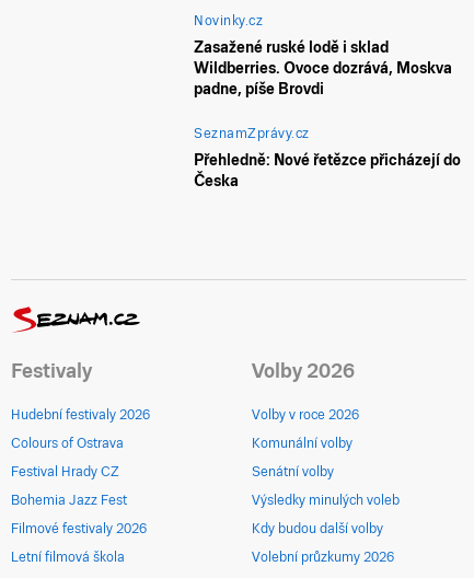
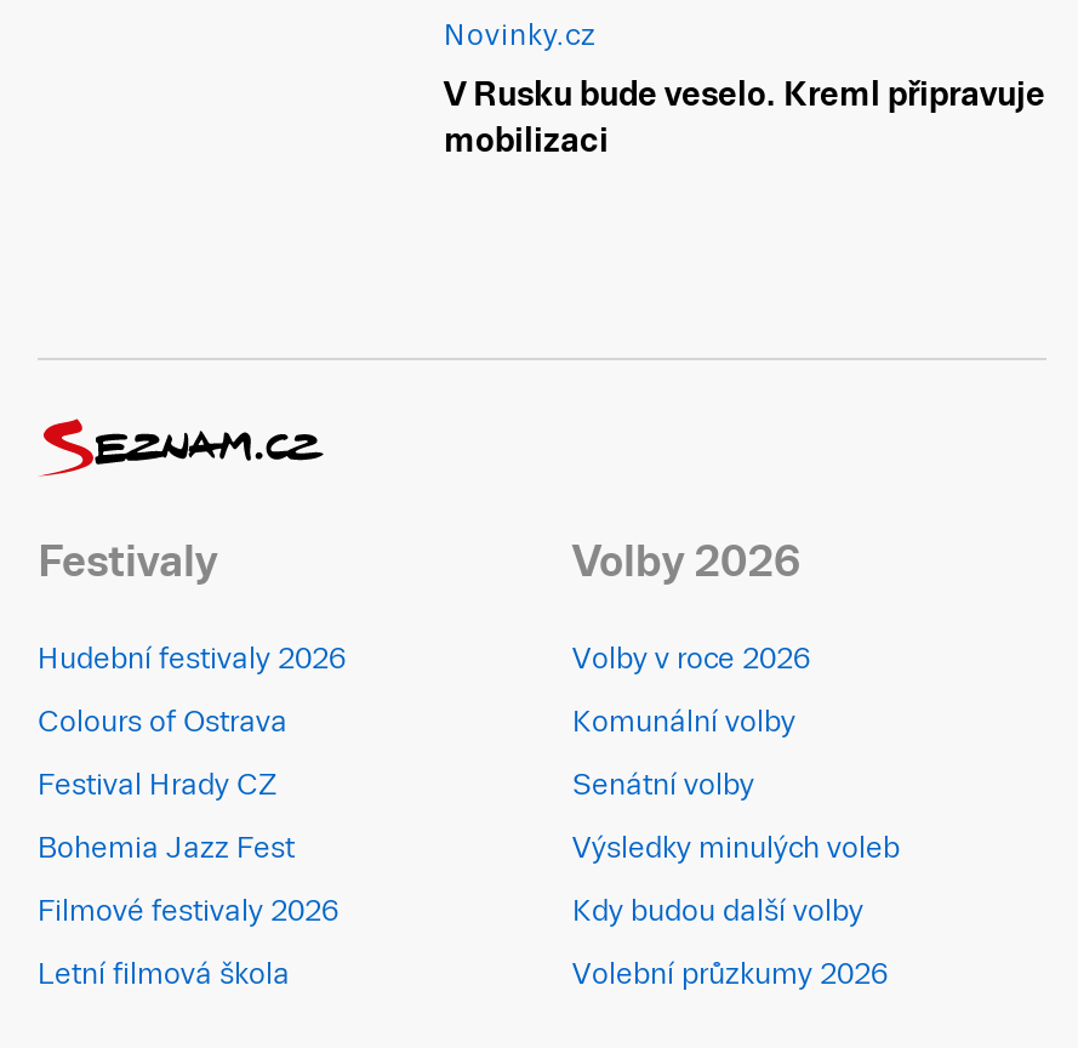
[194,38,461,190] Zasažené ruské lodě i sklad | Wildberries. Ovoce dozrává, Moskva | padne, píše Brovdi | SeznamZprávy.cz | Přehledně: Nové řetězce přicházejí do | Česka -> [444,75,1045,160] V Rusku bude veselo. Kreml připravuje | mobilizaci

